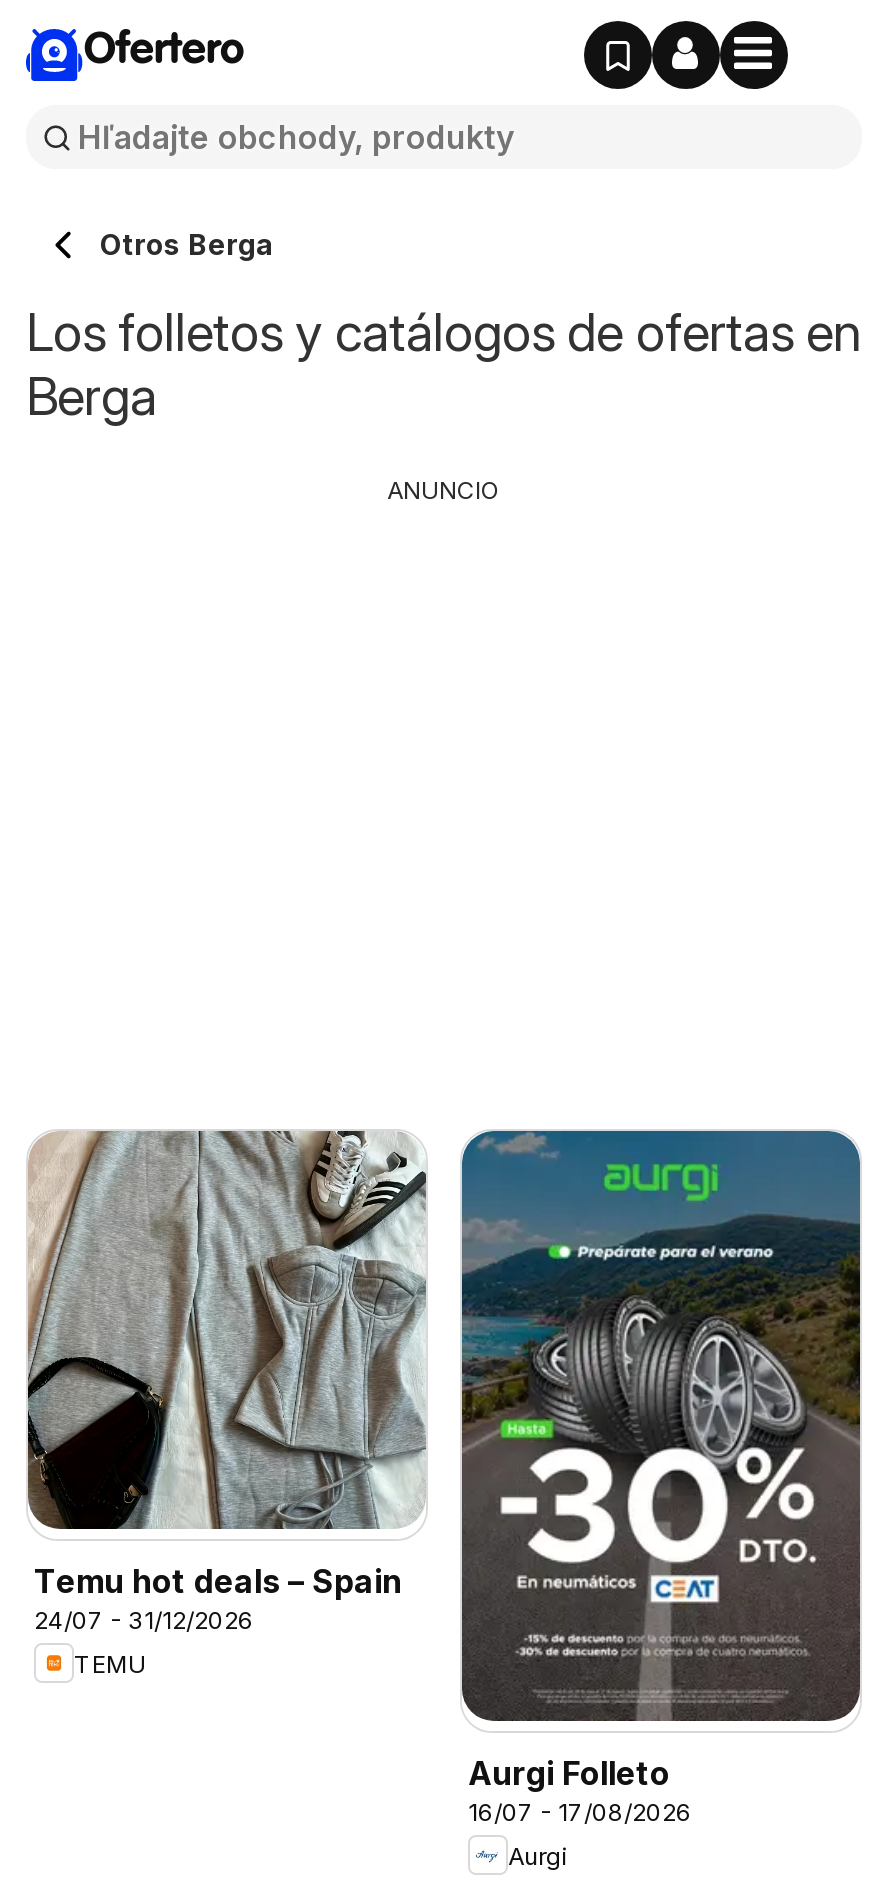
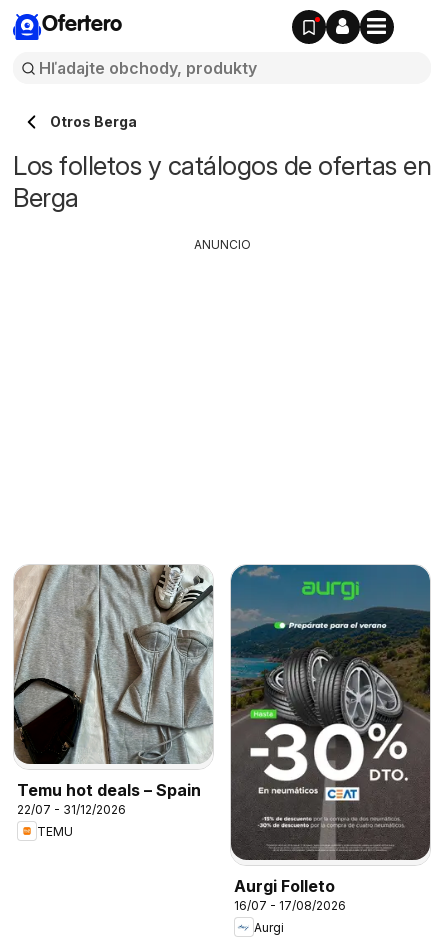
[34,1605,254,1635] 24/07 - 31/12/2026 -> [17,802,126,817] 22/07 - 31/12/2026

